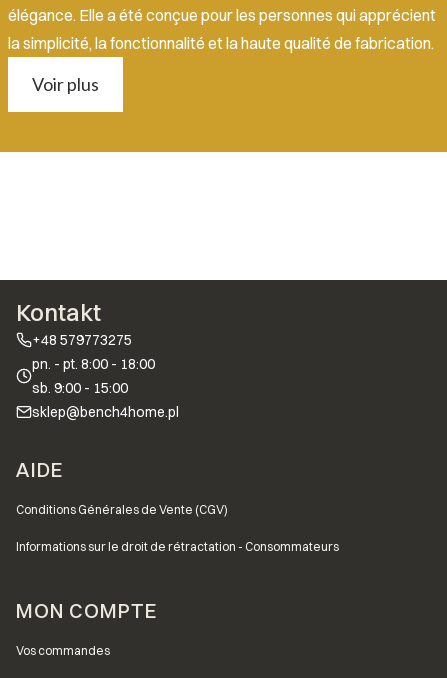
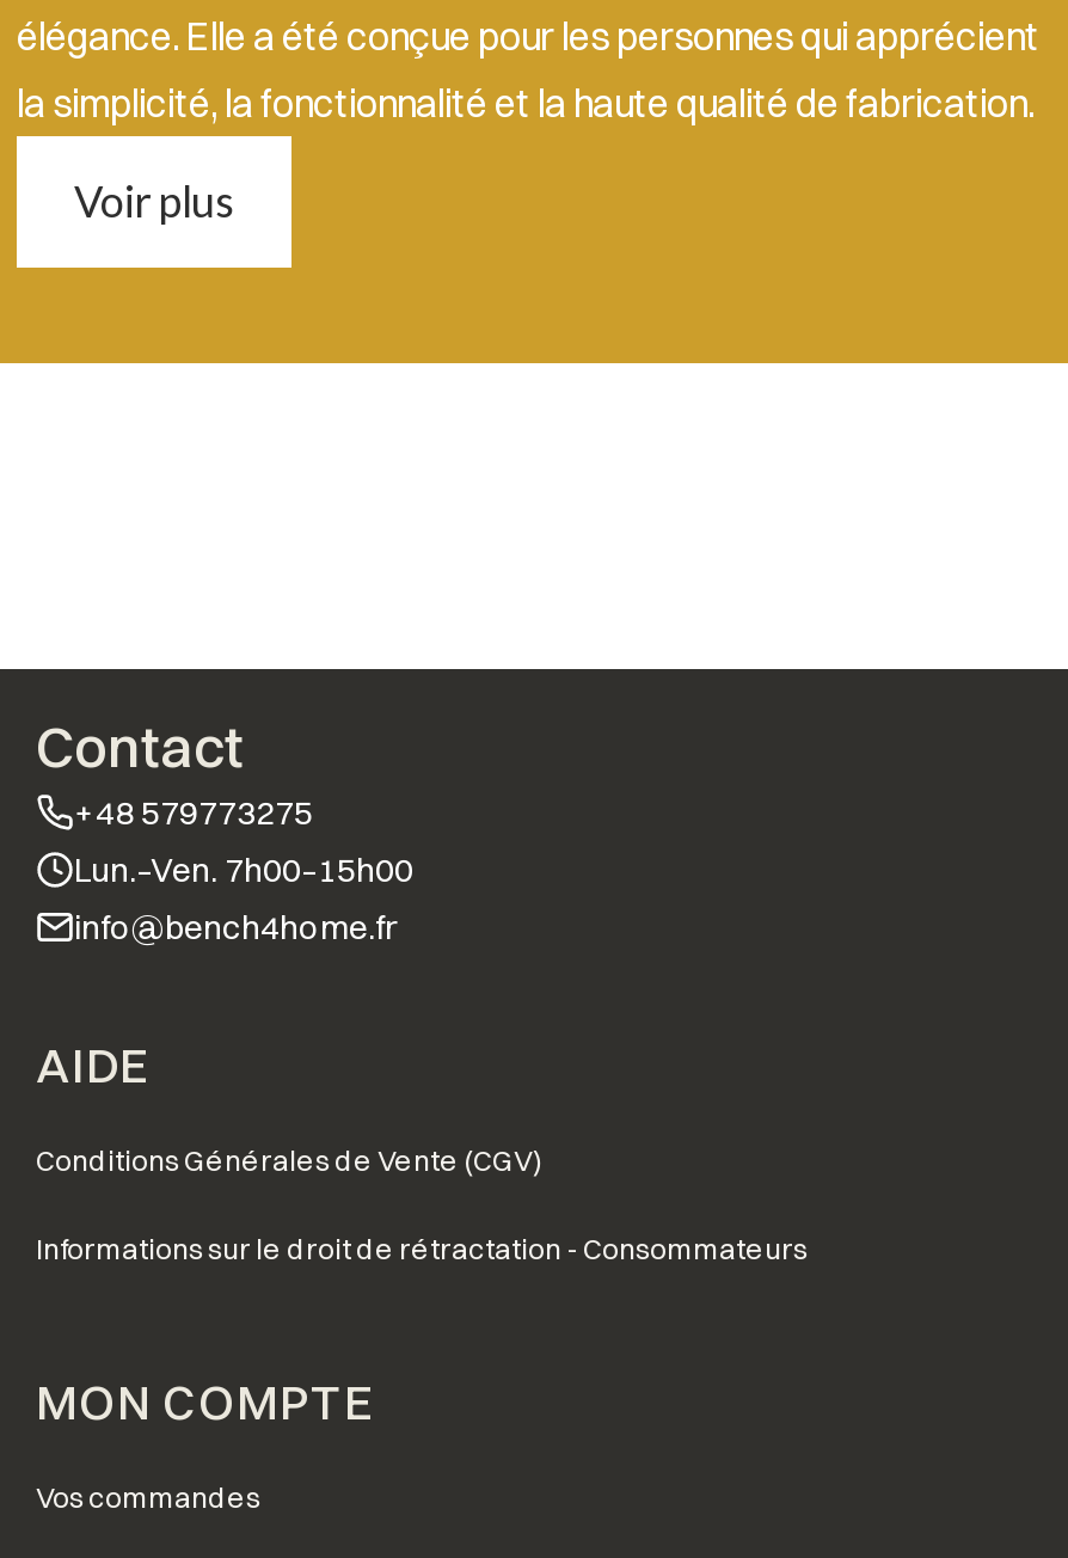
[16,297,101,327] Kontakt -> [36,709,244,781] Contact
[32,355,179,421] pn. - pt. 8:00 - 18:00 | sb. 9:00 - 15:00 | sklep@bench4home.pl -> [74,848,413,948] Lun.–Ven. 7h00–15h00 | info@bench4home.fr

